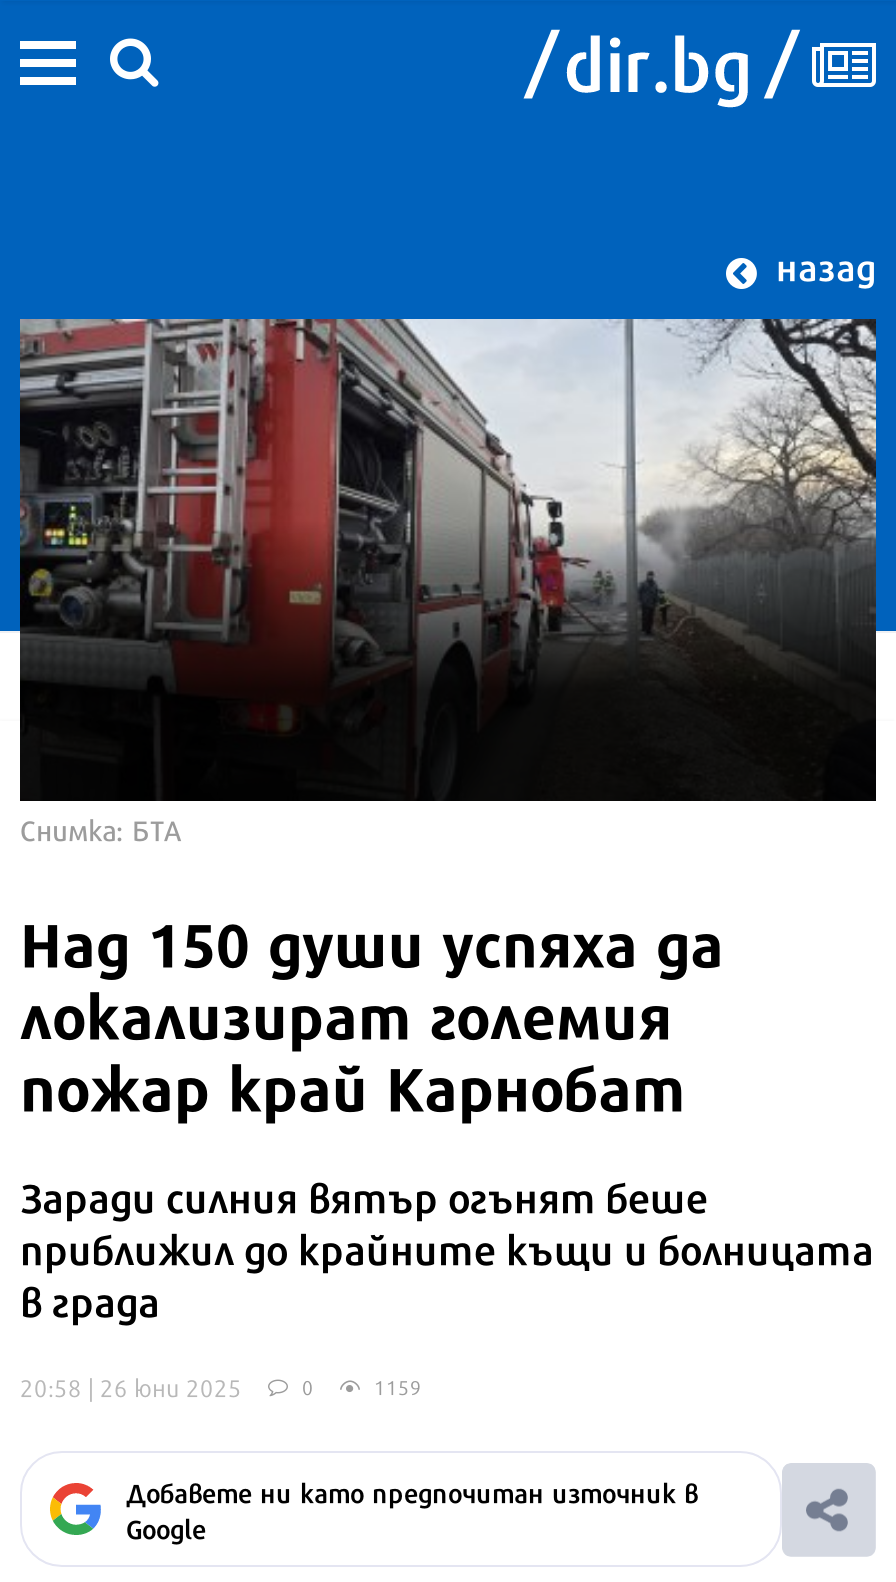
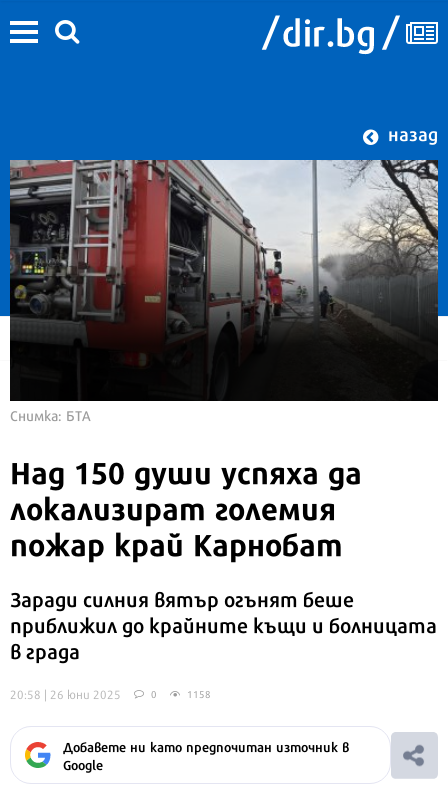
[374,1371,422,1401] 1159 -> [187,686,211,701] 1158

